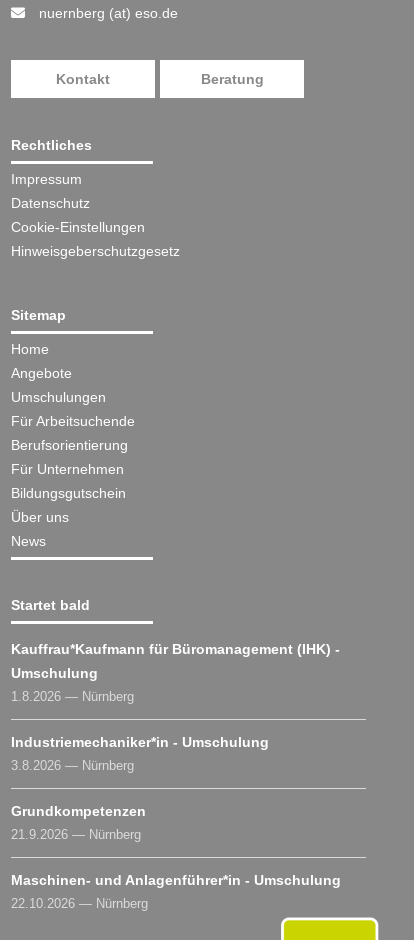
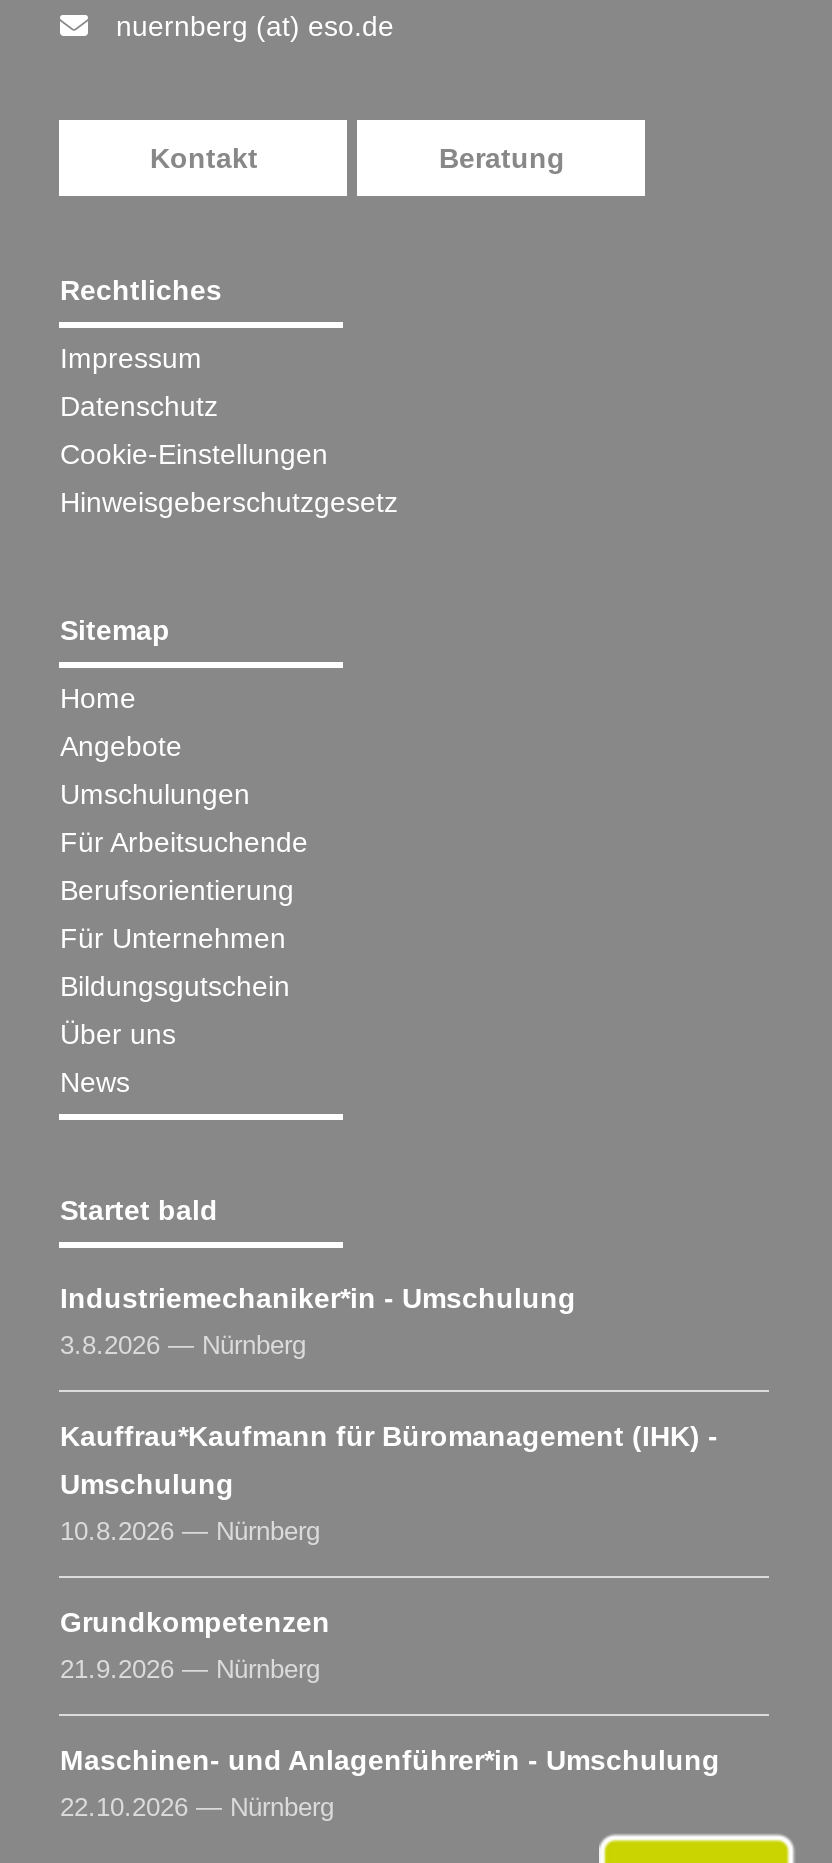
moved [11,640,340,680] -> [60,1419,718,1499]: Kauffrau*Kaufmann für Büromanagement (IHK) - | Umschulung
[11,688,134,703] 1.8.2026 — Nürnberg -> [60,1515,320,1545] 10.8.2026 — Nürnberg
moved [11,733,269,772] -> [60,1281,576,1359]: Industriemechaniker*in - Umschulung | 3.8.2026 — Nürnberg

